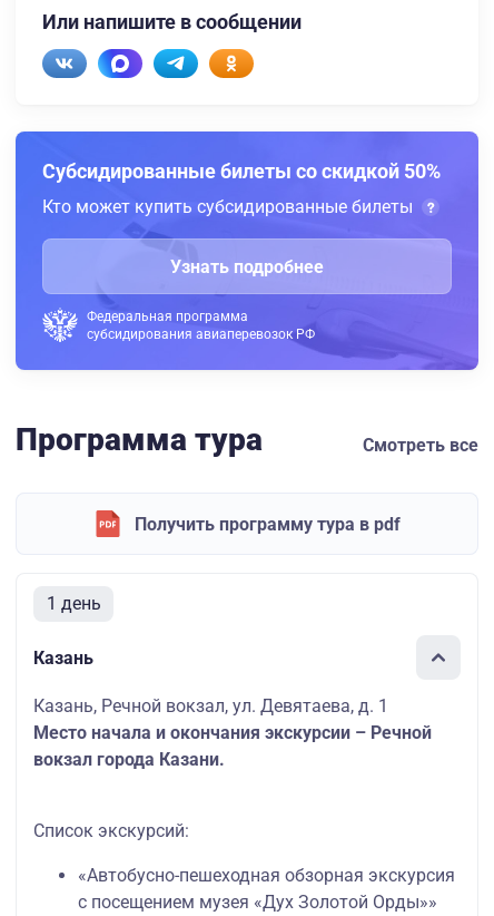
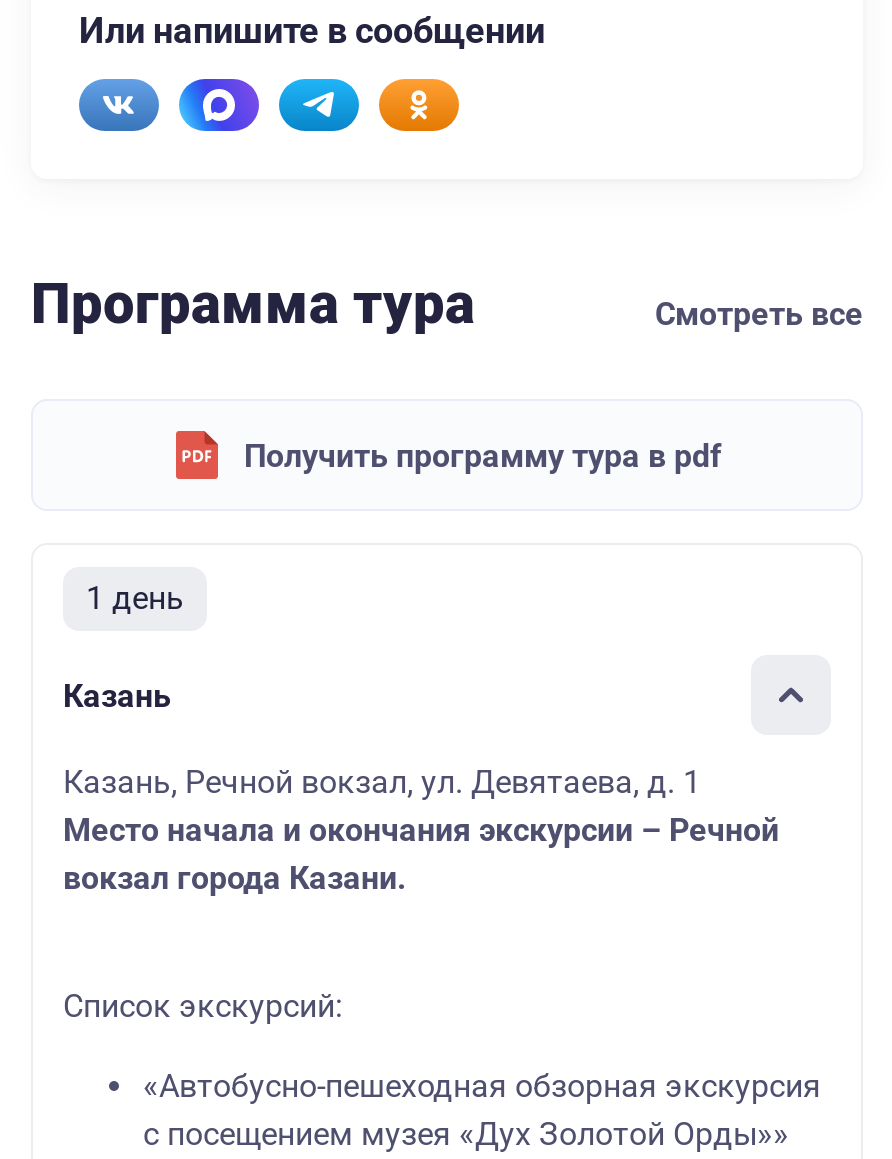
[14,130,480,371] [image] | Субсидированные билеты со скидкой 50% | Кто может купить субсидированные билеты | Узнать подробнее | Федеральная программа | субсидирования авиаперевозок РФ -> none

